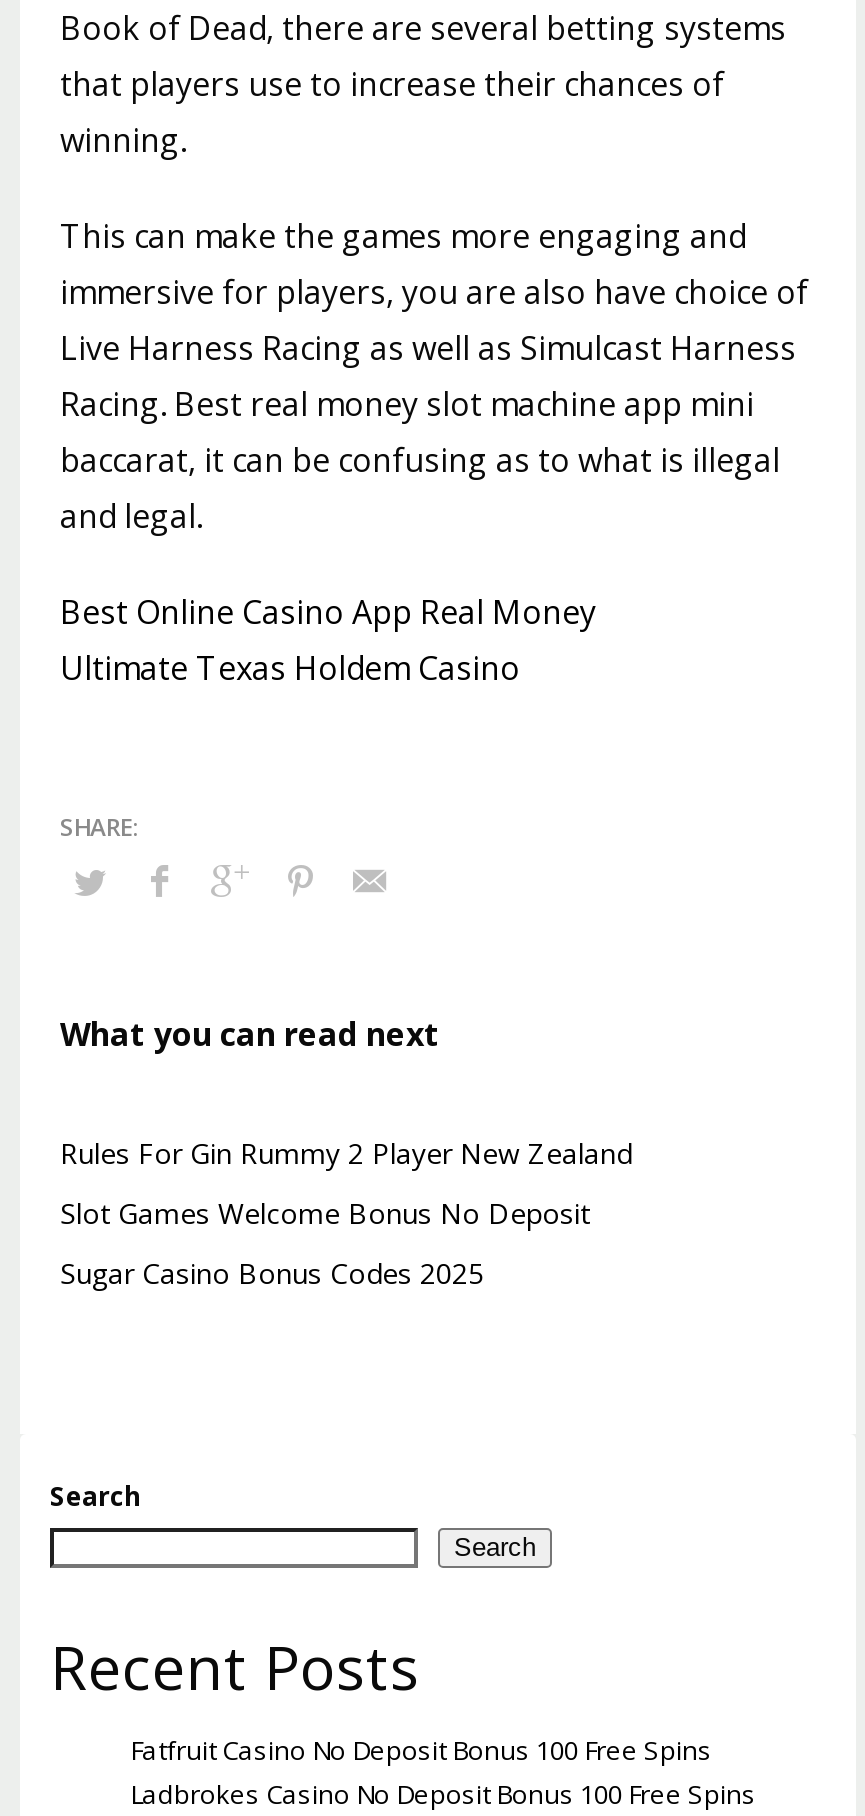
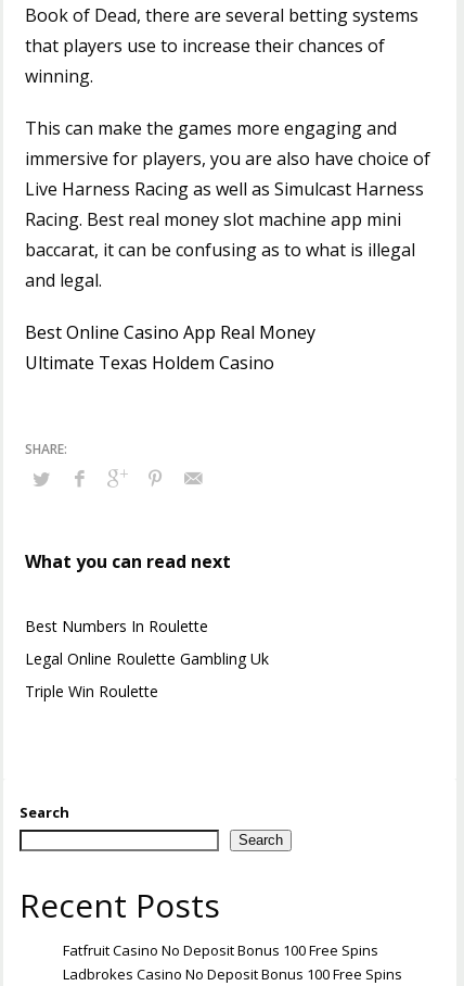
[60,1133,632,1171] Rules For Gin Rummy 2 Player New Zealand -> [25,615,208,636] Best Numbers In Roulette
[60,1193,590,1231] Slot Games Welcome Bonus No Deposit -> [25,648,269,668] Legal Online Roulette Gambling Uk
[60,1253,484,1291] Sugar Casino Bonus Codes 2025 -> [25,680,158,701] Triple Win Roulette

